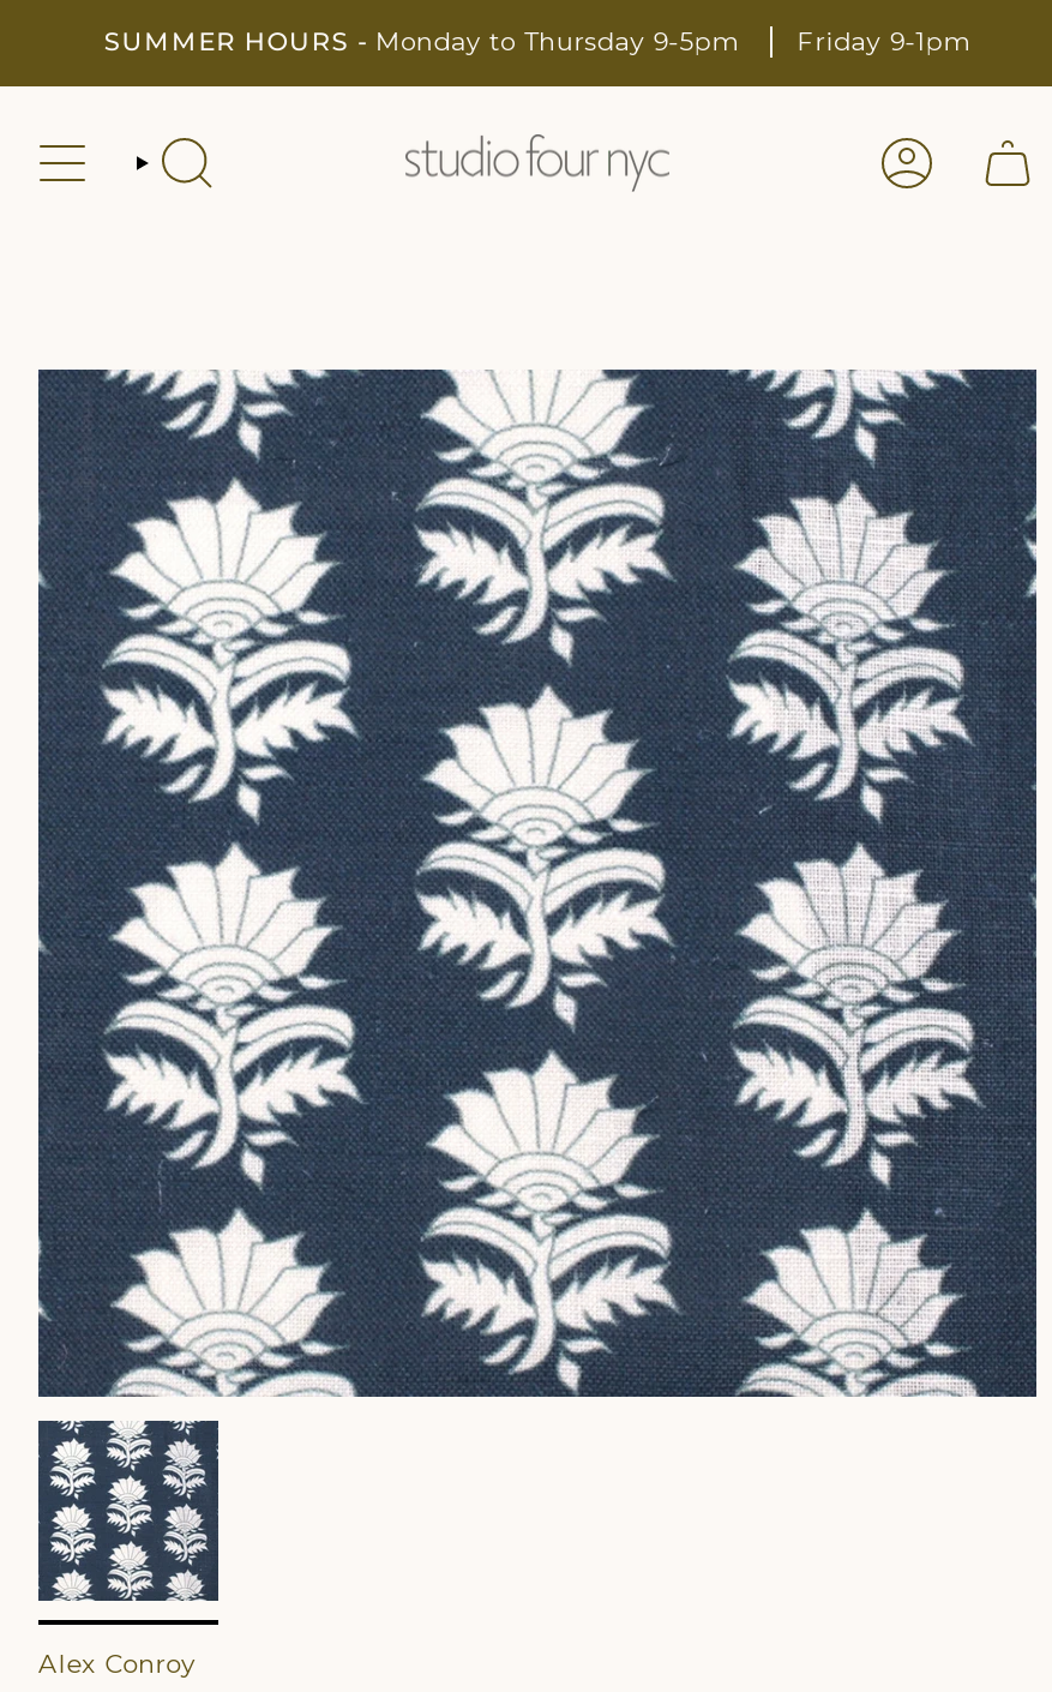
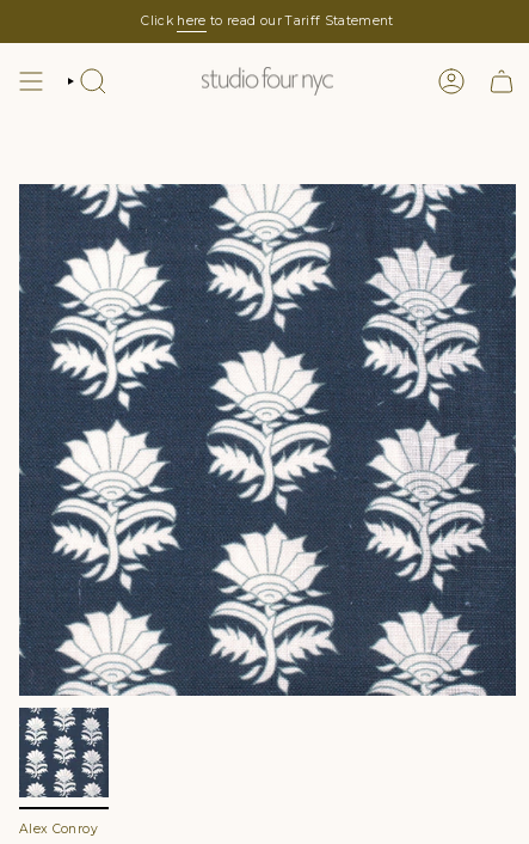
[104,26,971,58] SUMMER HOURS - Monday to Thursday 9-5pm | Friday 9-1pm -> [141,13,394,29] Click here to read our Tariff Statement

